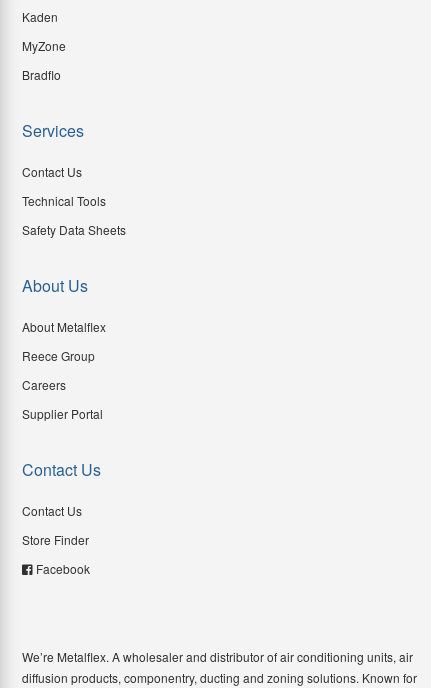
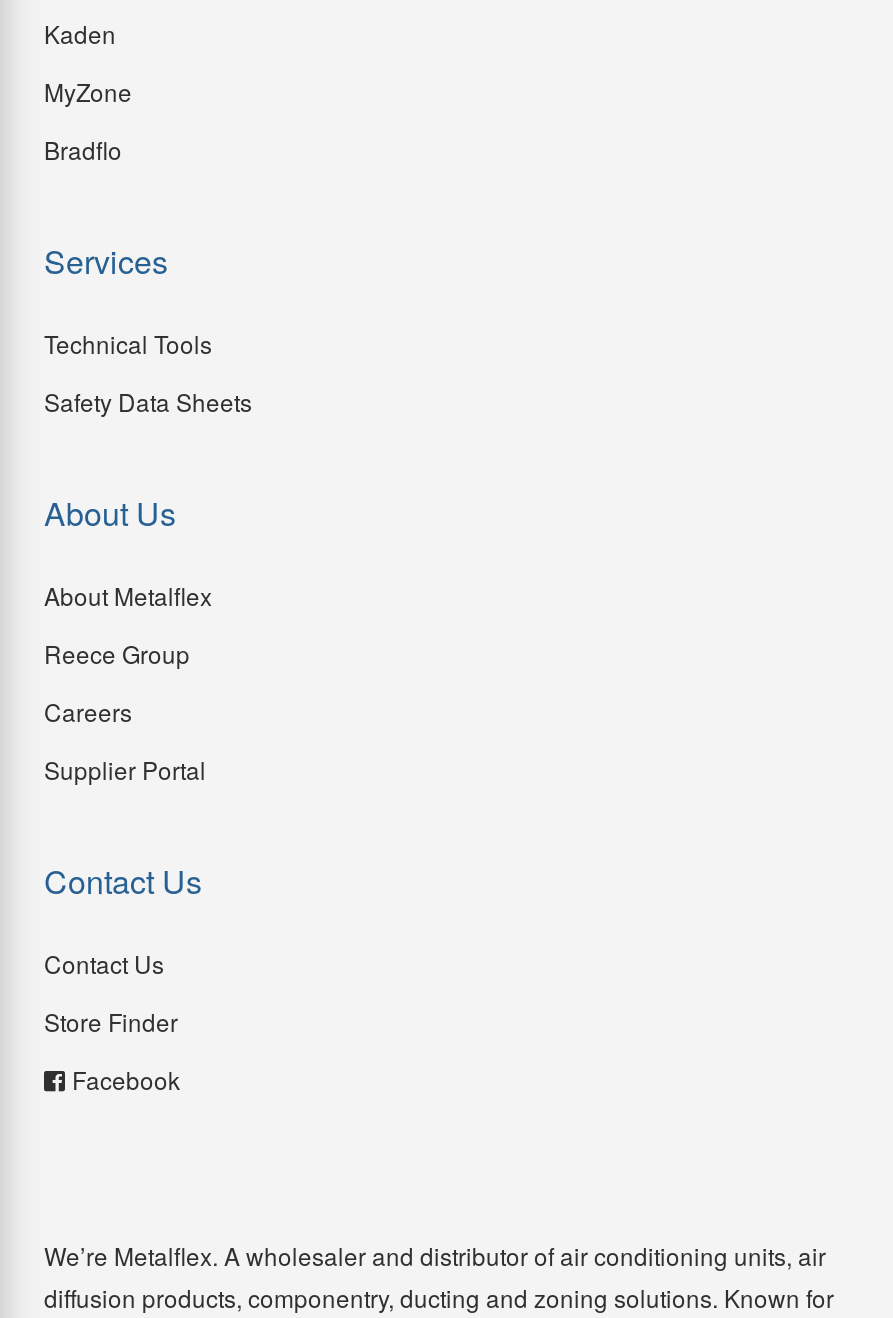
[22,163,82,180] Contact Us -> none

